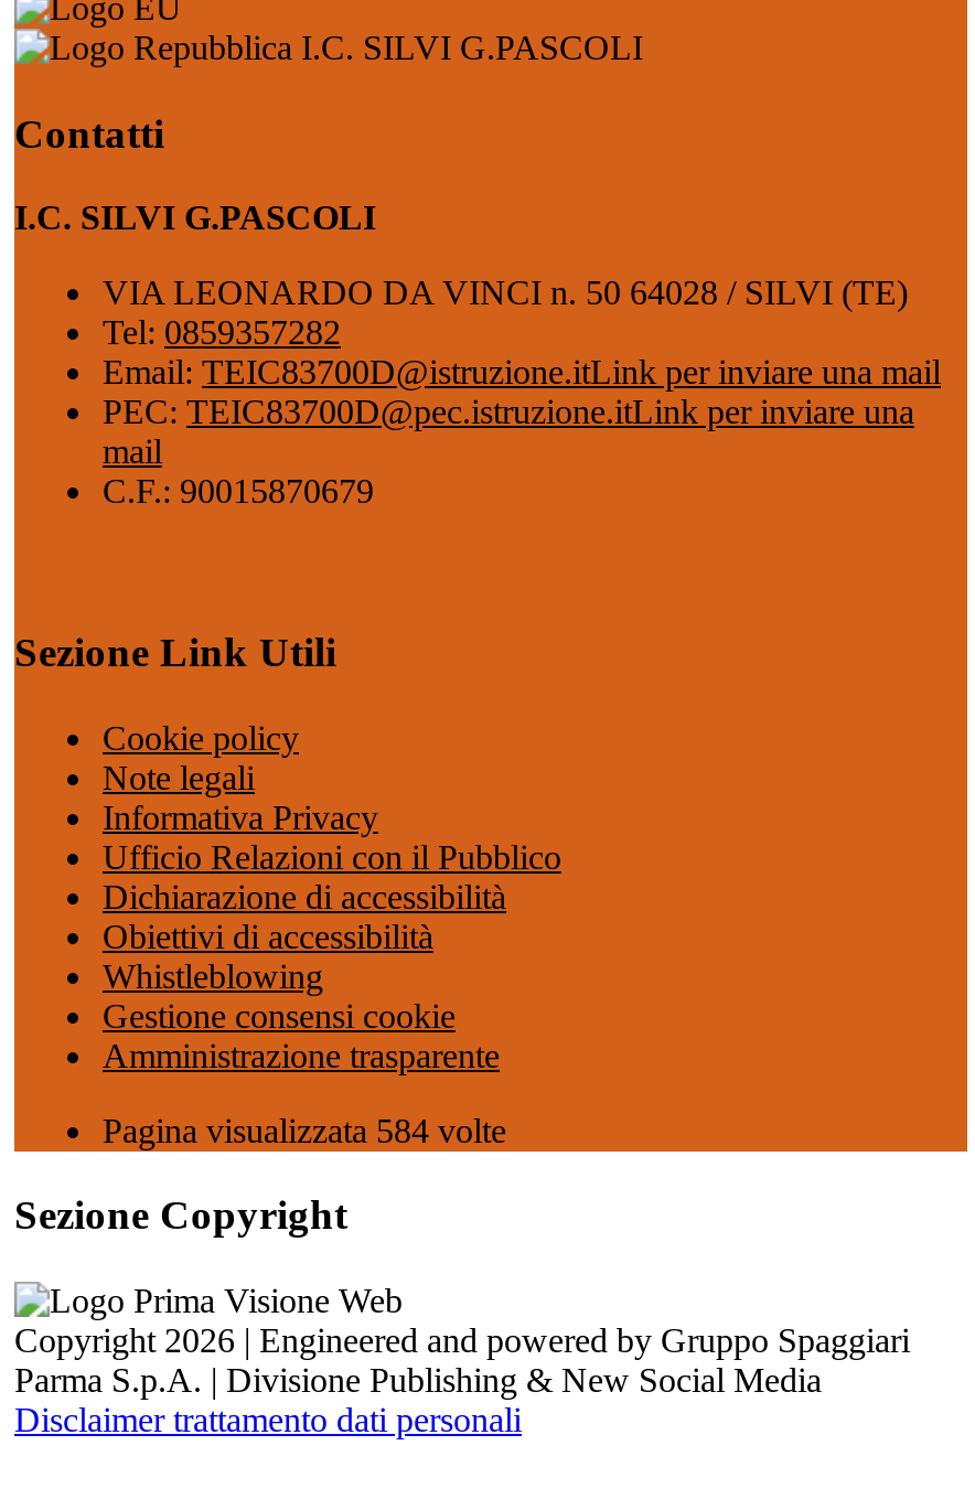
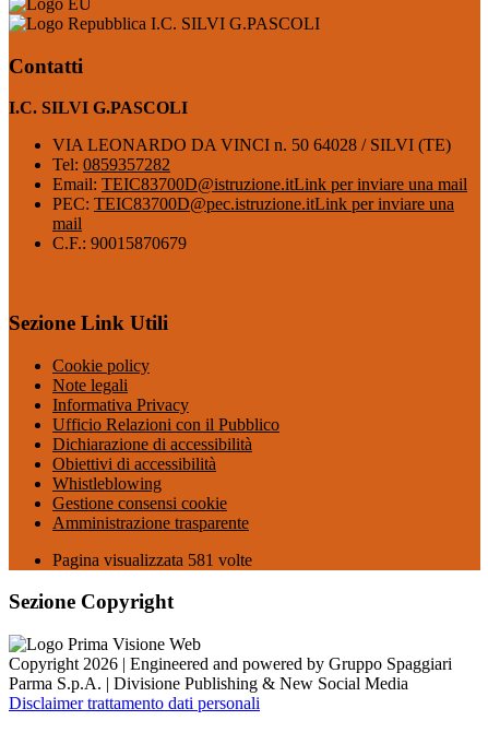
[103,1111,506,1149] Pagina visualizzata 584 volte -> [52,550,252,569] Pagina visualizzata 581 volte

